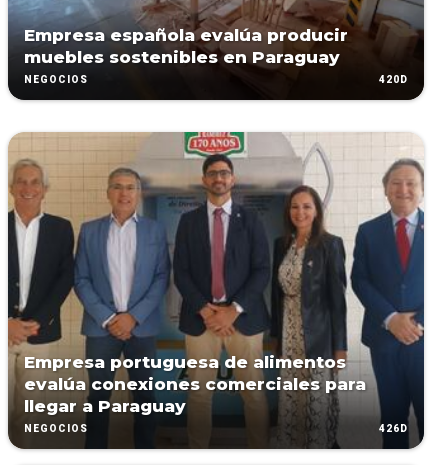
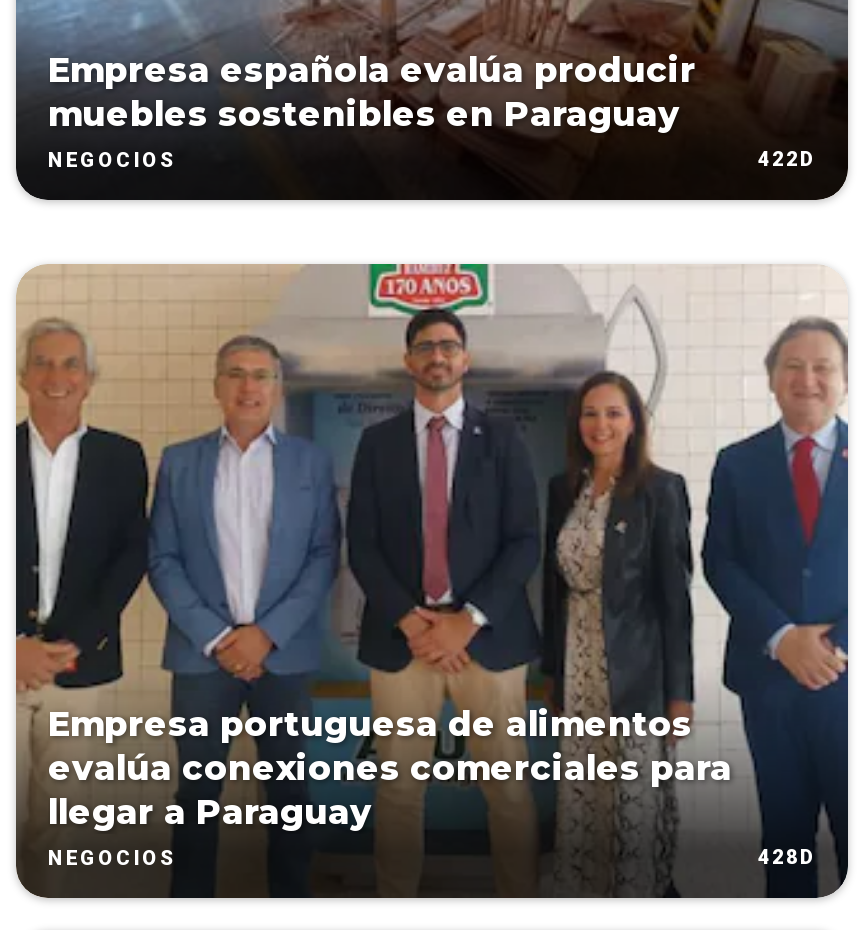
[379,74,408,85] 420D -> [758,148,816,170] 422D
[379,423,408,434] 426D -> [758,846,816,868] 428D

